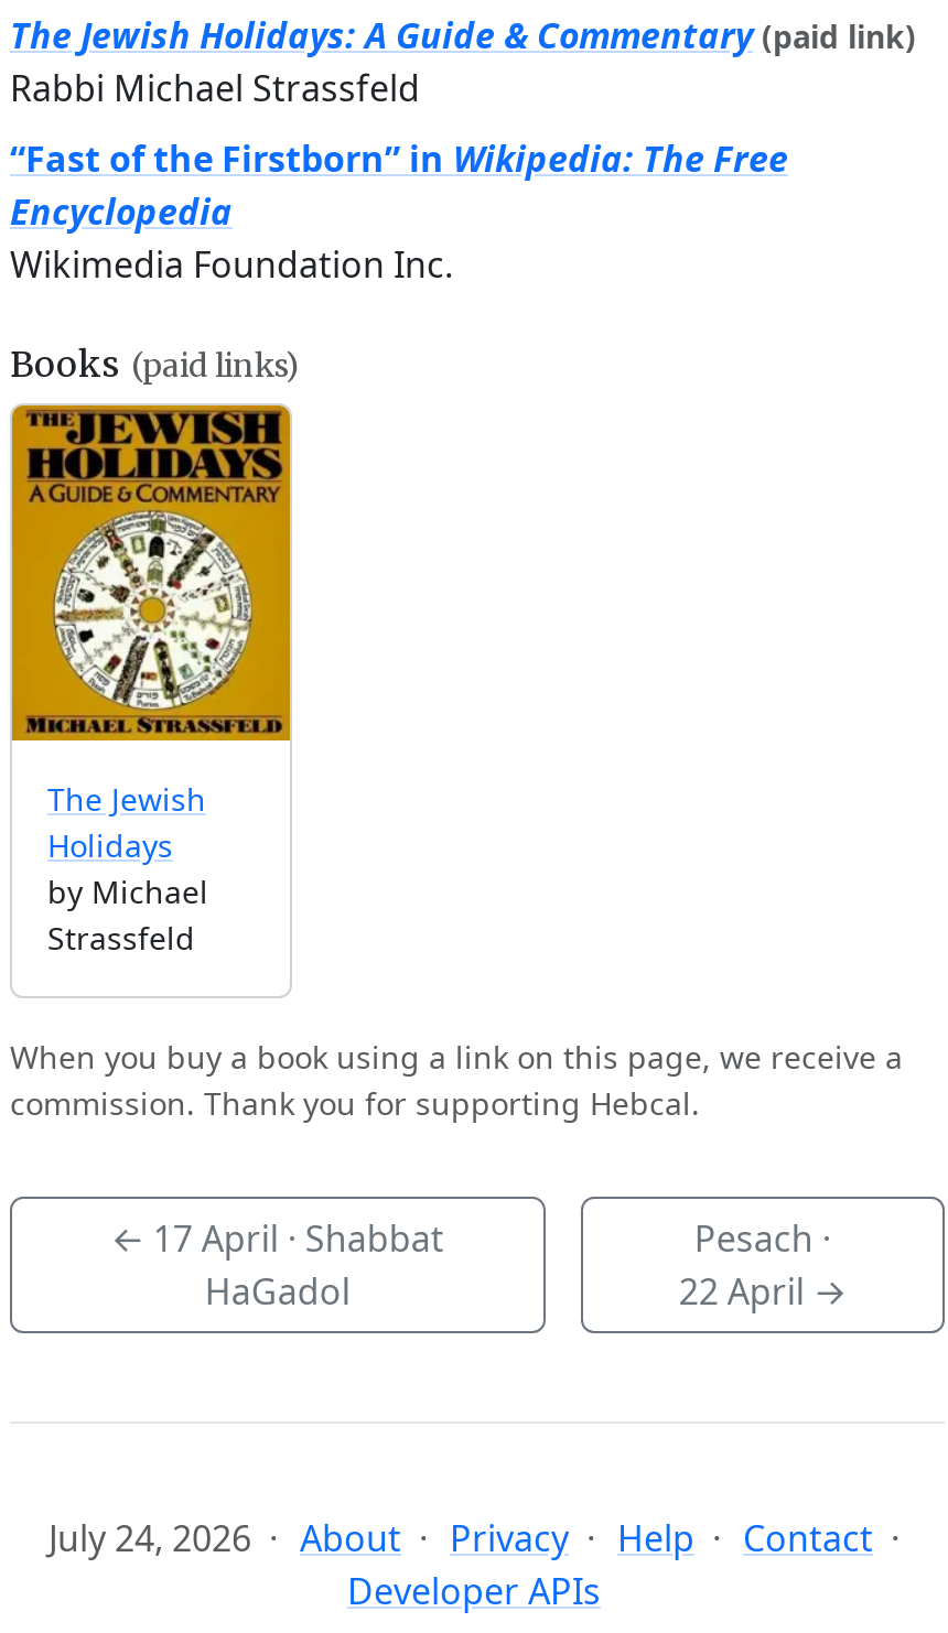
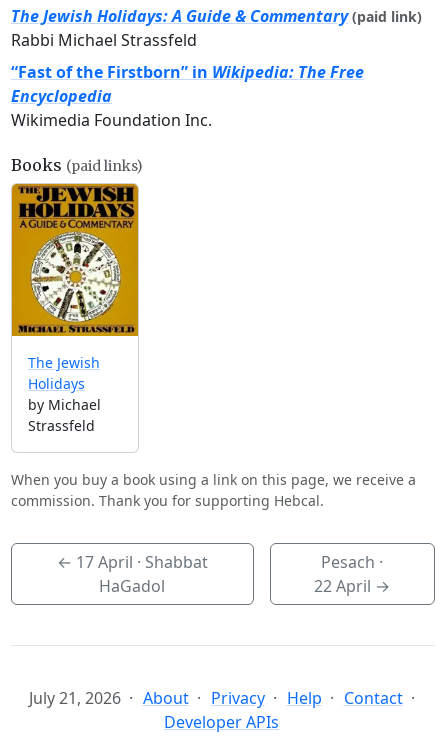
[49,1515,873,1564] July 24, 2026 About Privacy Help Contact -> [28,687,402,709] July 21, 2026 About Privacy Help Contact

